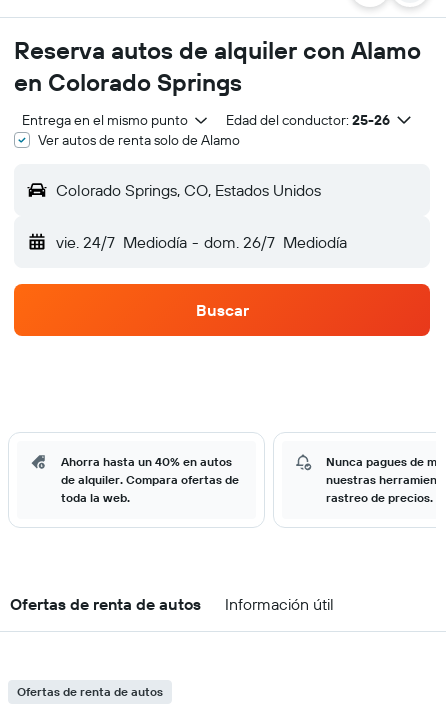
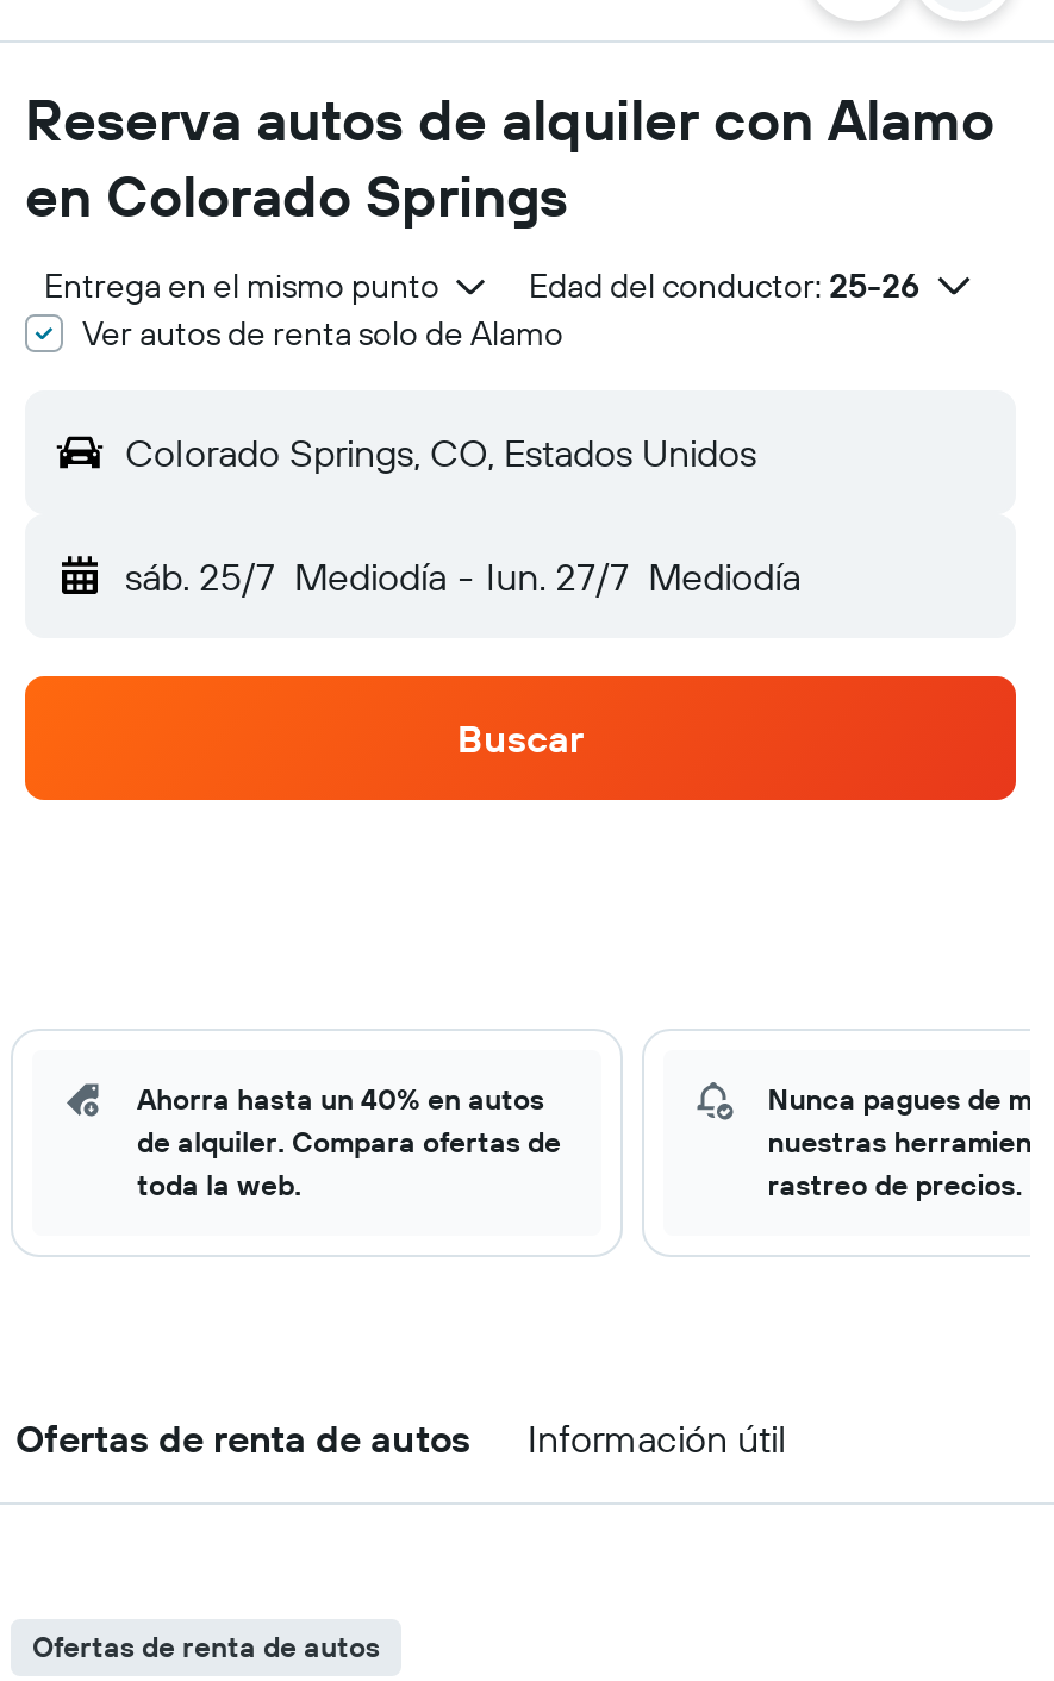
[56,232,347,252] vie. 24/7 Mediodía - dom. 26/7 Mediodía -> [125,552,801,600] sáb. 25/7 Mediodía - lun. 27/7 Mediodía

